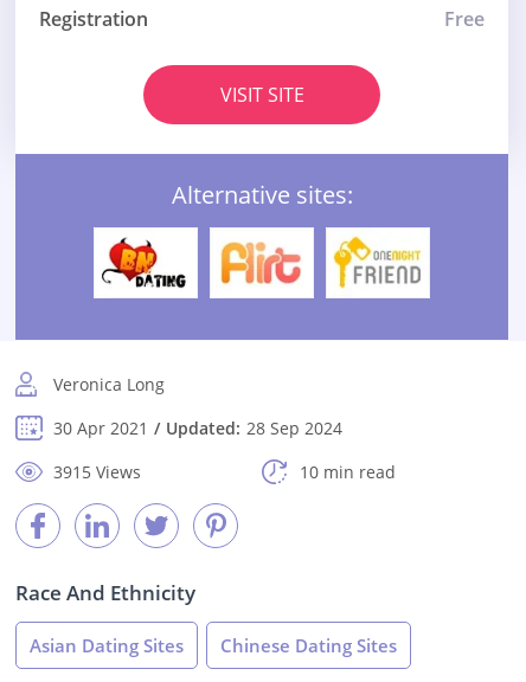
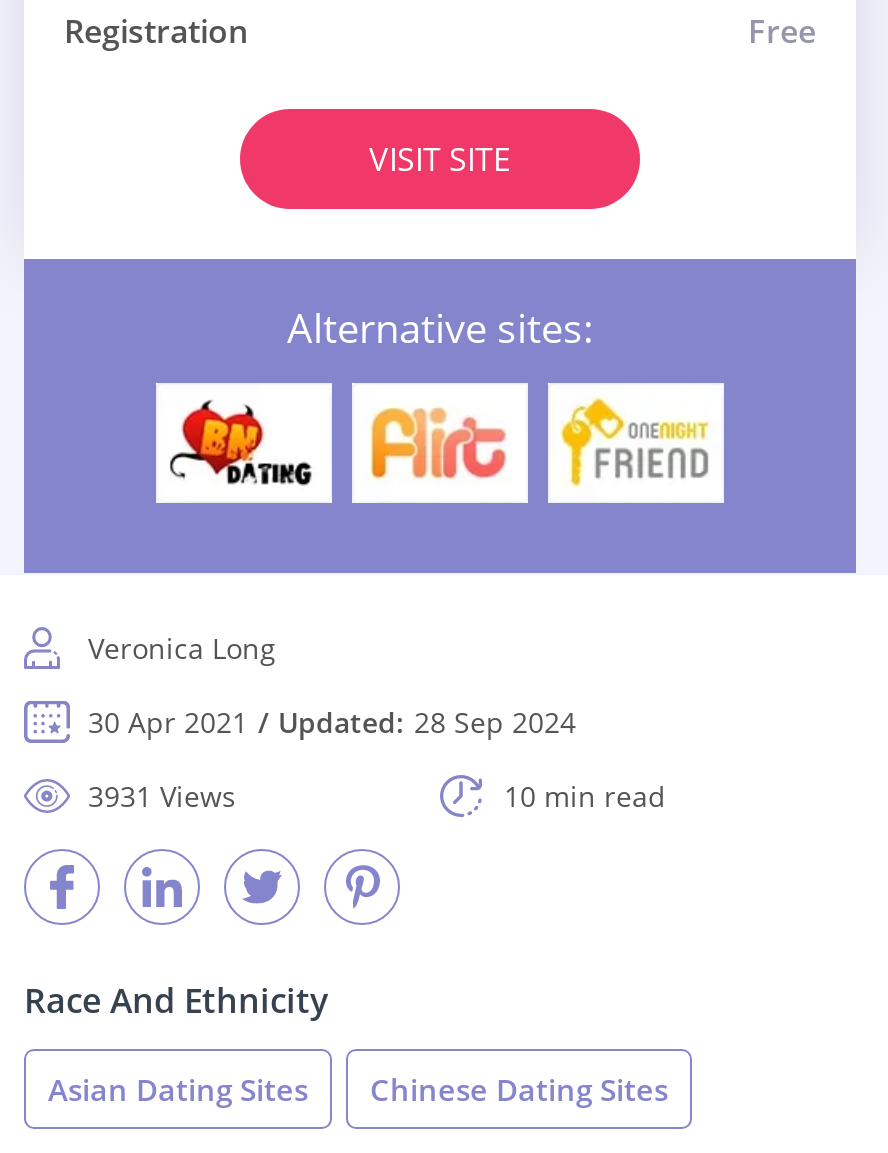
[53,461,141,483] 3915 Views -> [88,777,236,815] 3931 Views

